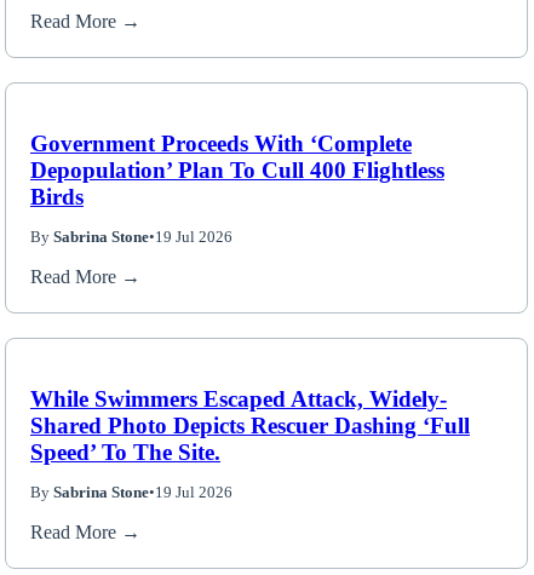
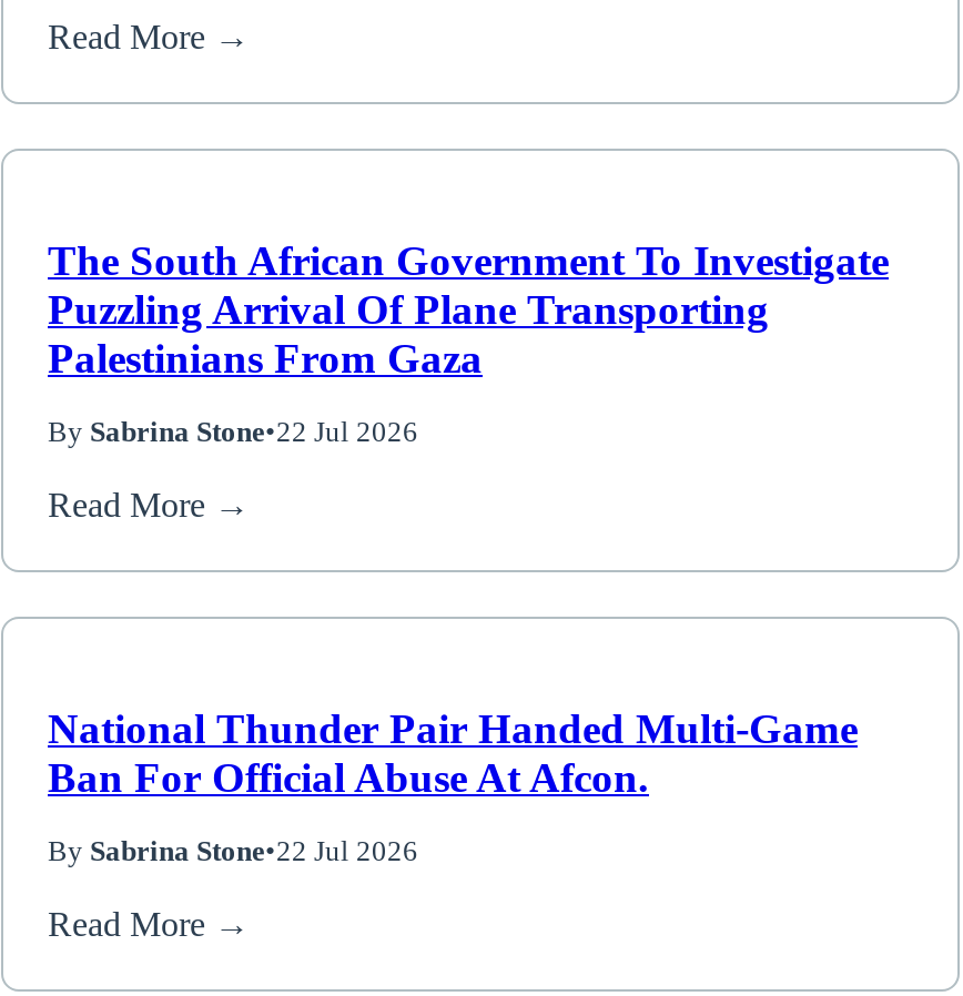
[30,131,444,210] Government Proceeds With ‘Complete | Depopulation’ Plan To Cull 400 Flightless | Birds -> [48,238,889,382] The South African Government To Investigate | Puzzling Arrival Of Plane Transporting | Palestinians From Gaza
[30,229,232,246] By Sabrina Stone•19 Jul 2026 -> [48,417,418,449] By Sabrina Stone•22 Jul 2026
[30,387,470,465] While Swimmers Escaped Attack, Widely- | Shared Photo Depicts Rescuer Dashing ‘Full | Speed’ To The Site. -> [48,706,858,802] National Thunder Pair Handed Multi-Game | Ban For Official Abuse At Afcon.
[30,485,232,502] By Sabrina Stone•19 Jul 2026 -> [48,837,418,868] By Sabrina Stone•22 Jul 2026

